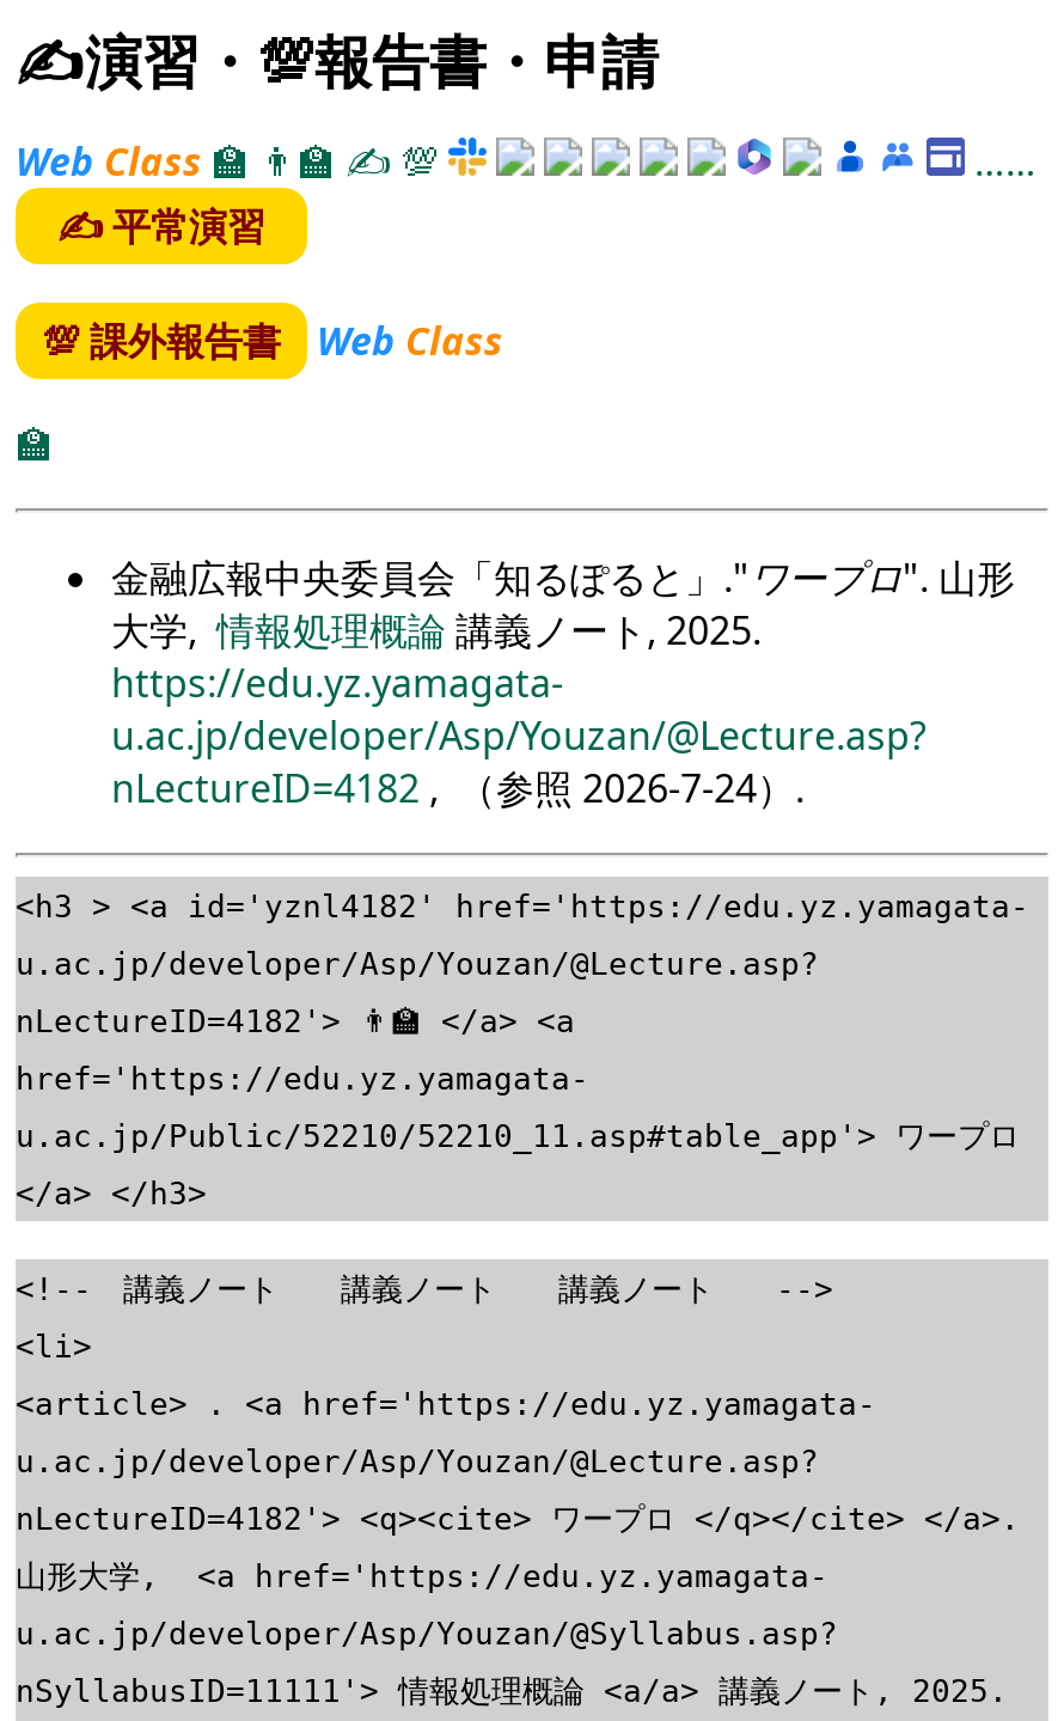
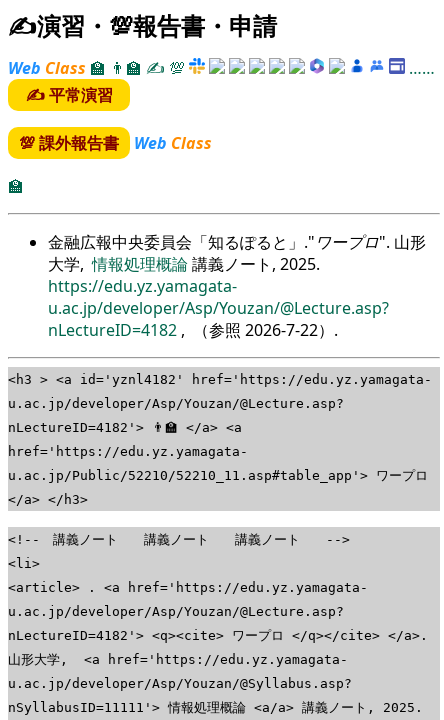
[111,763,805,815] nLectureID=4182, （参照2026-7-24）. -> [48,319,338,341] nLectureID=4182, （参照2026-7-22）.

